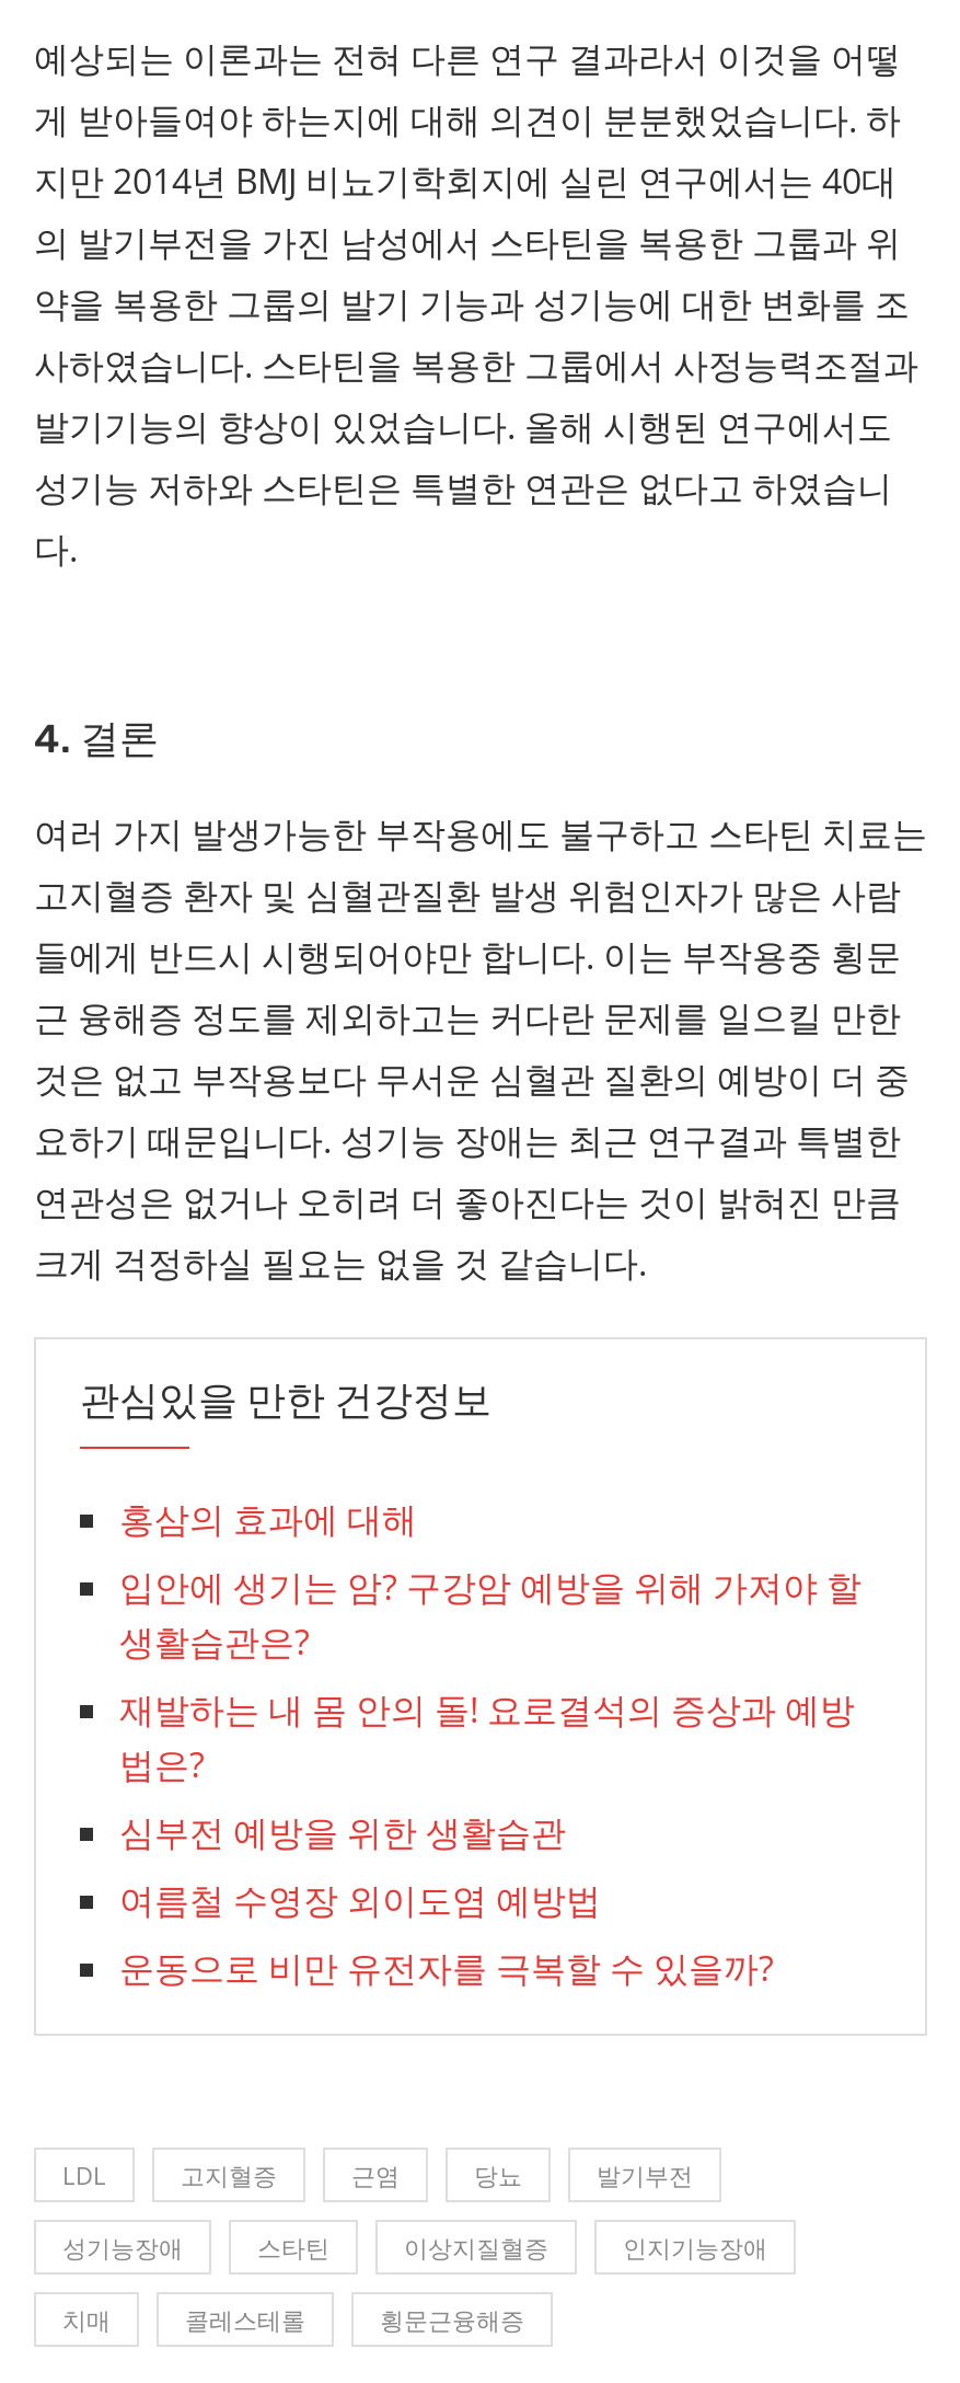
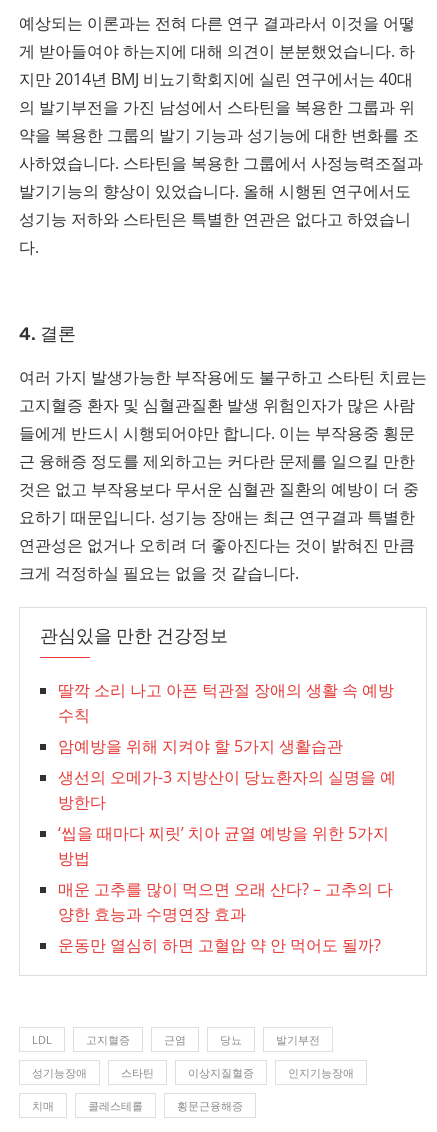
[119,1495,861,1992] 홍삼의 효과에 대해 | 입안에 생기는 암? 구강암 예방을 위해 가져야 할 | 생활습관은? | 재발하는 내 몸 안의 돌! 요로결석의 증상과 예방 | 법은? | 심부전 예방을 위한 생활습관 | 여름철 수영장 외이도염 예방법 | 운동으로 비만 유전자를 극복할 수 있을까? -> [58,679,396,956] 딸깍 소리 나고 아픈 턱관절 장애의 생활 속 예방 | 수칙 | 암예방을 위해 지켜야 할 5가지 생활습관 | 생선의 오메가-3 지방산이 당뇨환자의 실명을 예 | 방한다 | ‘씹을 때마다 찌릿’ 치아 균열 예방을 위한 5가지 | 방법 | 매운 고추를 많이 먹으면 오래 산다? – 고추의 다 | 양한 효능과 수명연장 효과 | 운동만 열심히 하면 고혈압 약 안 먹어도 될까?

